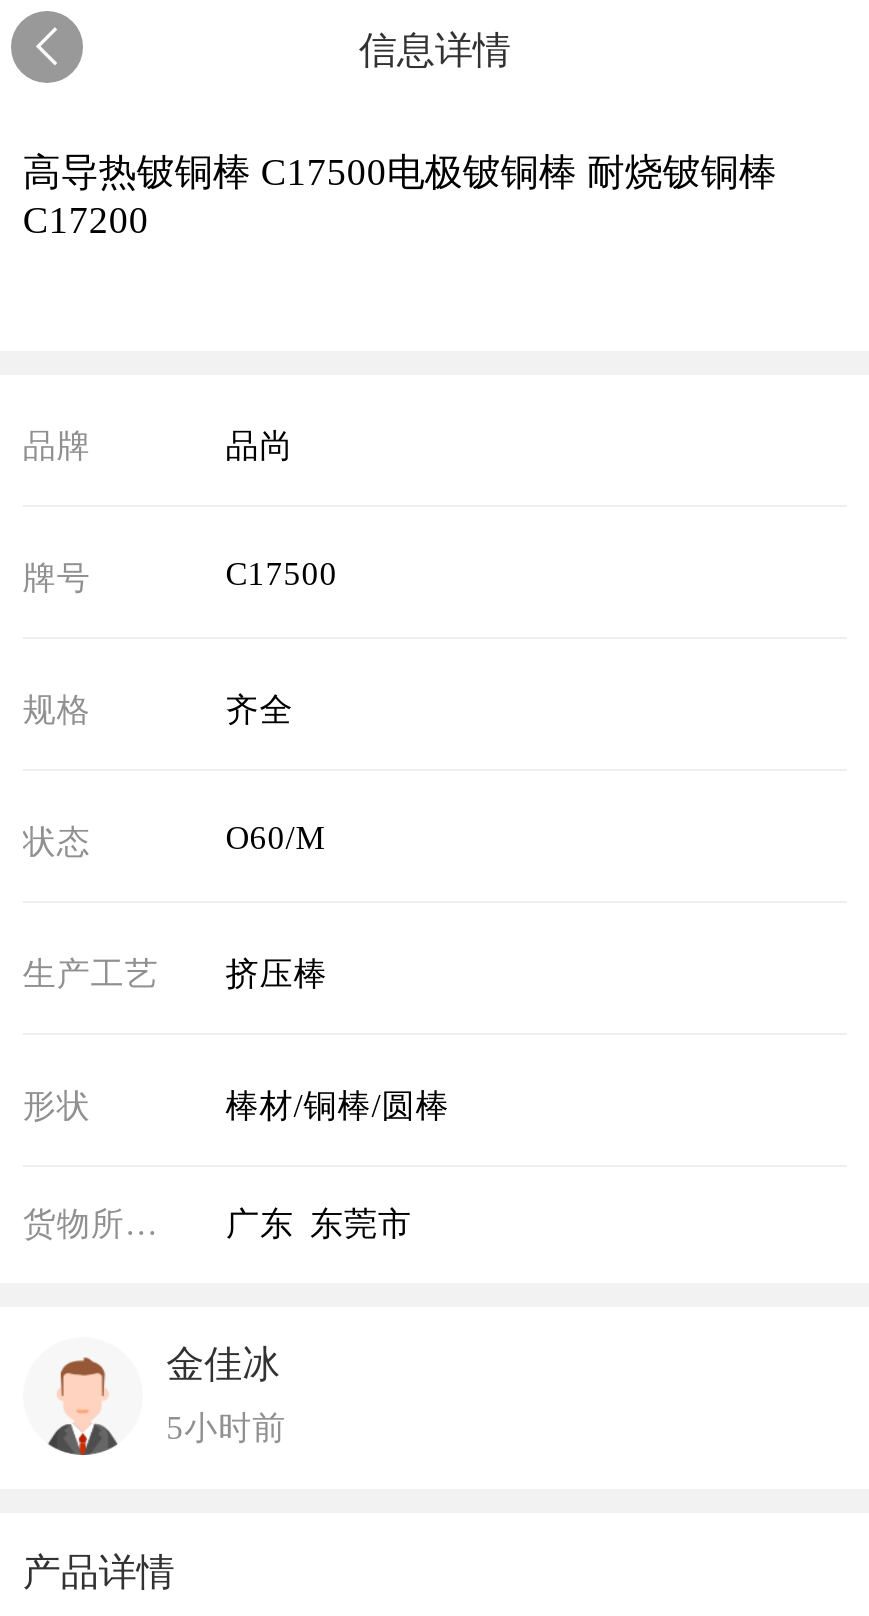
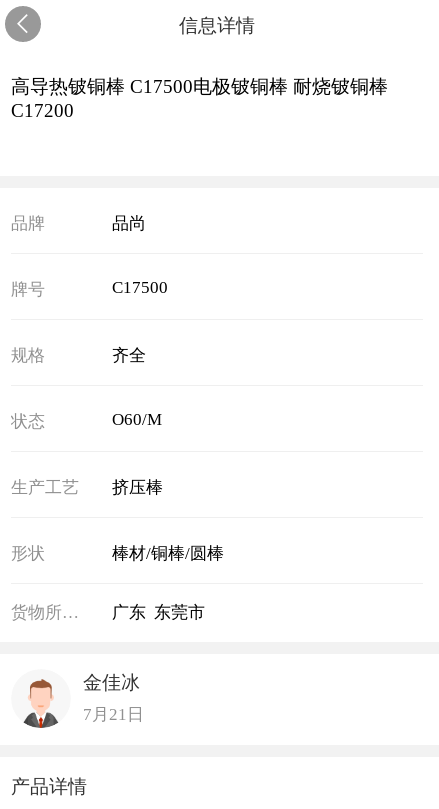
[166,1408,286,1446] 5小时前 -> [83,705,144,724] 7月21日

